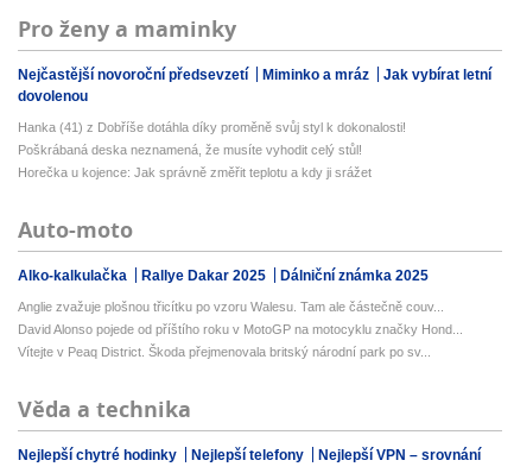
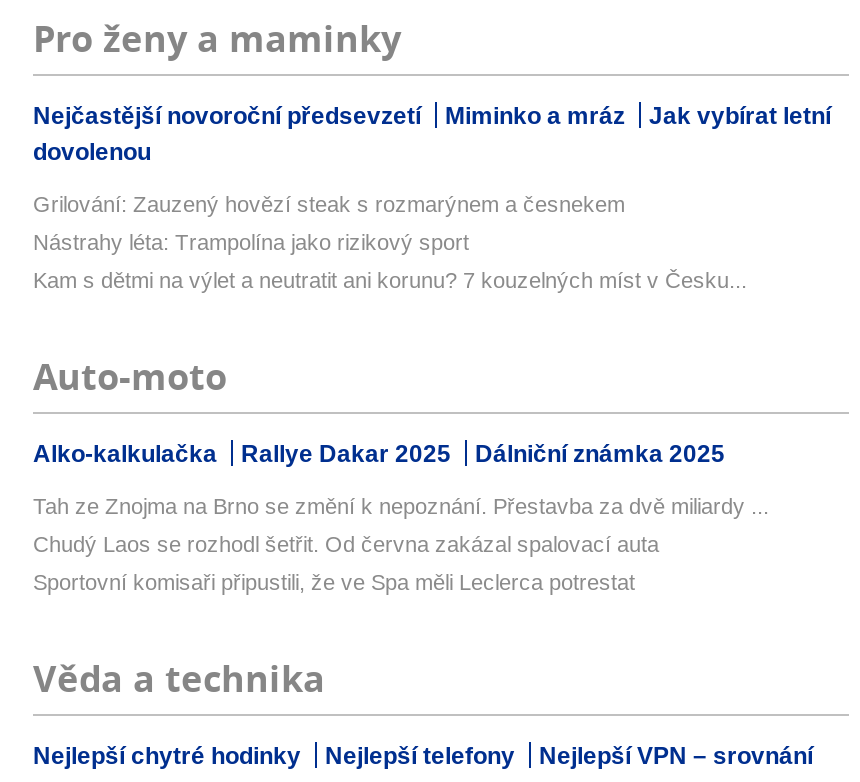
[18,120,406,135] Hanka (41) z Dobříše dotáhla díky proměně svůj styl k dokonalosti! -> [33,192,625,216] Grilování: Zauzený hovězí steak s rozmarýnem a česnekem
[18,143,362,157] Poškrábaná deska neznamená, že musíte vyhodit celý stůl! -> [33,230,469,254] Nástrahy léta: Trampolína jako rizikový sport
[18,165,372,180] Horečka u kojence: Jak správně změřit teplotu a kdy ji srážet -> [33,268,747,292] Kam s dětmi na výlet a neutratit ani korunu? 7 kouzelných míst v Česku...
[18,300,444,314] Anglie zvažuje plošnou třicítku po vzoru Walesu. Tam ale částečně couv... -> [33,494,769,518] Tah ze Znojma na Brno se změní k nepoznání. Přestavba za dvě miliardy ...
[18,322,463,337] David Alonso pojede od příštího roku v MotoGP na motocyklu značky Hond... -> [33,532,659,556] Chudý Laos se rozhodl šetřit. Od června zakázal spalovací auta
[18,345,431,359] Vítejte v Peaq District. Škoda přejmenovala britský národní park po sv... -> [33,570,635,594] Sportovní komisaři připustili, že ve Spa měli Leclerca potrestat

